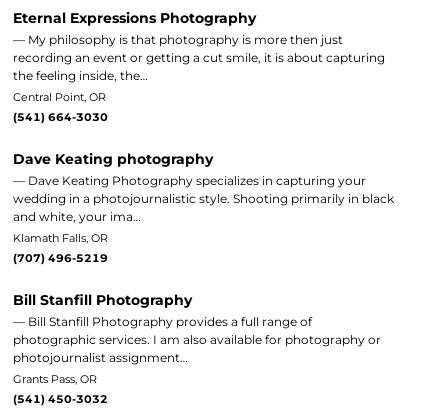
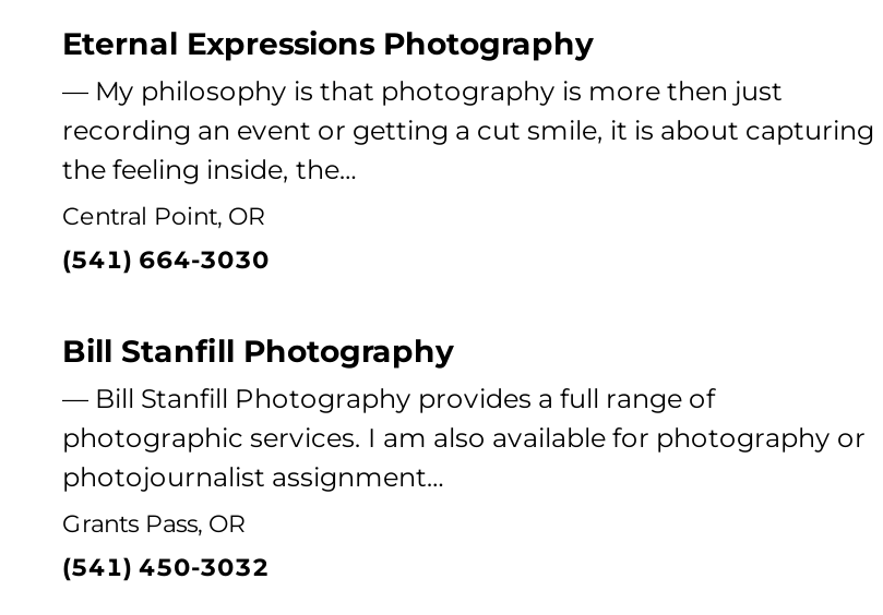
[13,150,394,265] Dave Keating photography | — Dave Keating Photography specializes in capturing your | wedding in a photojournalistic style. Shooting primarily in black | and white, your ima… | Klamath Falls, OR | (707) 496-5219 -> none

